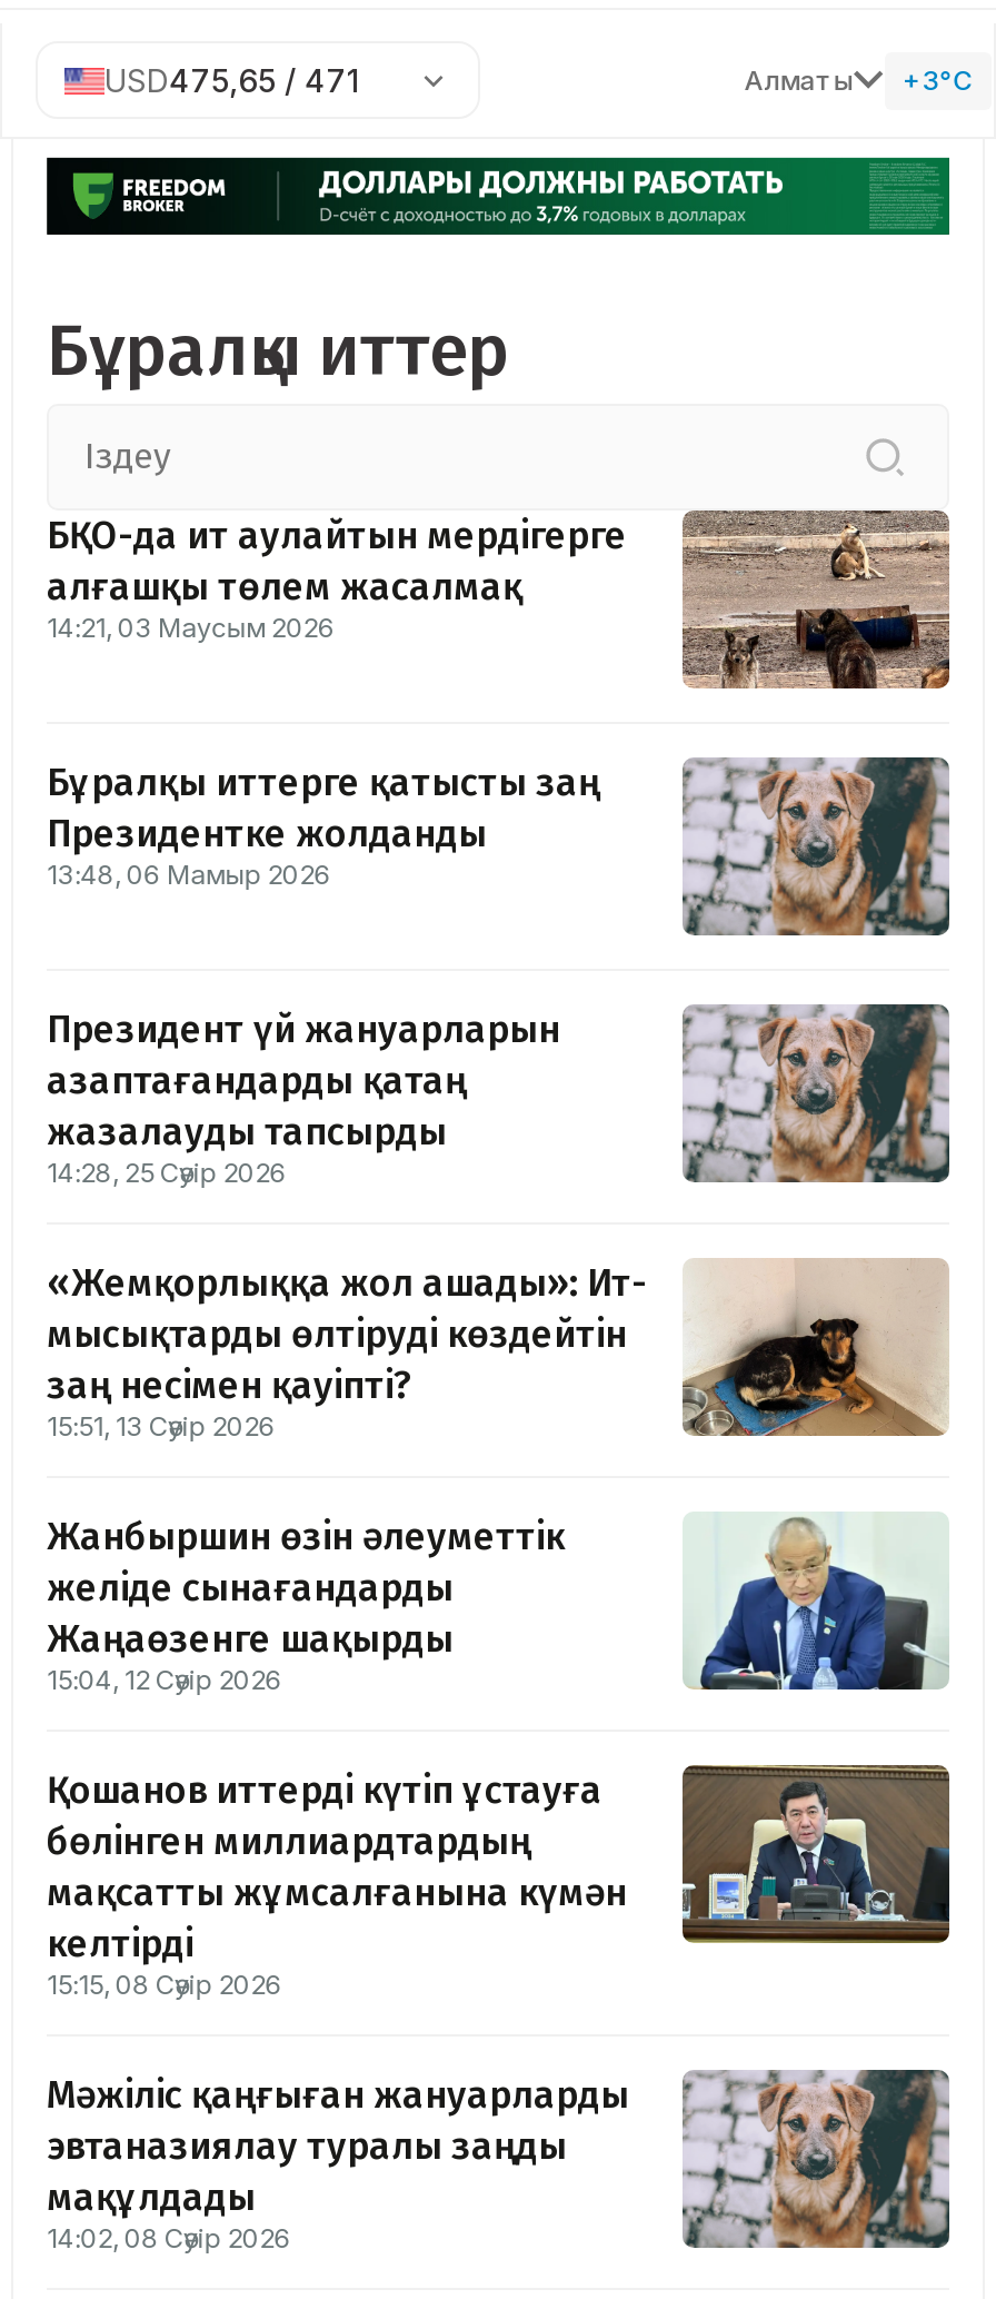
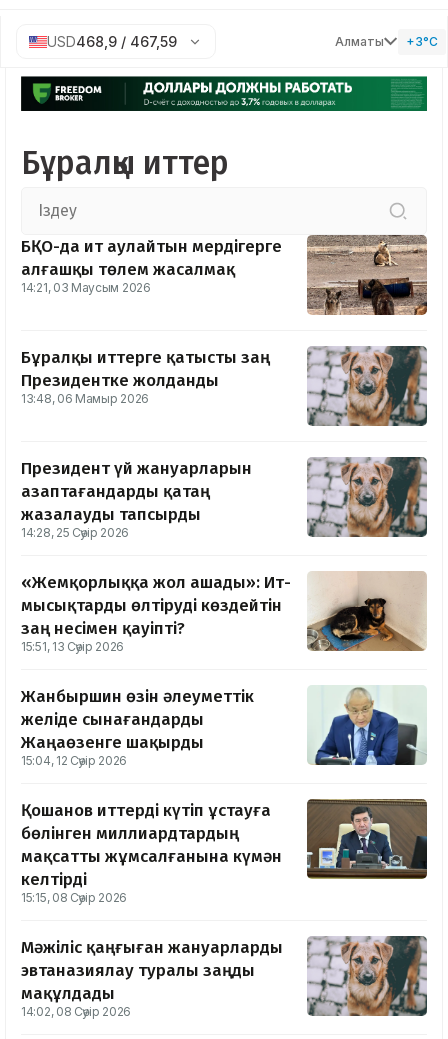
[104,61,360,99] USD475,65 / 471 -> [47,33,177,50] USD468,9 / 467,59

